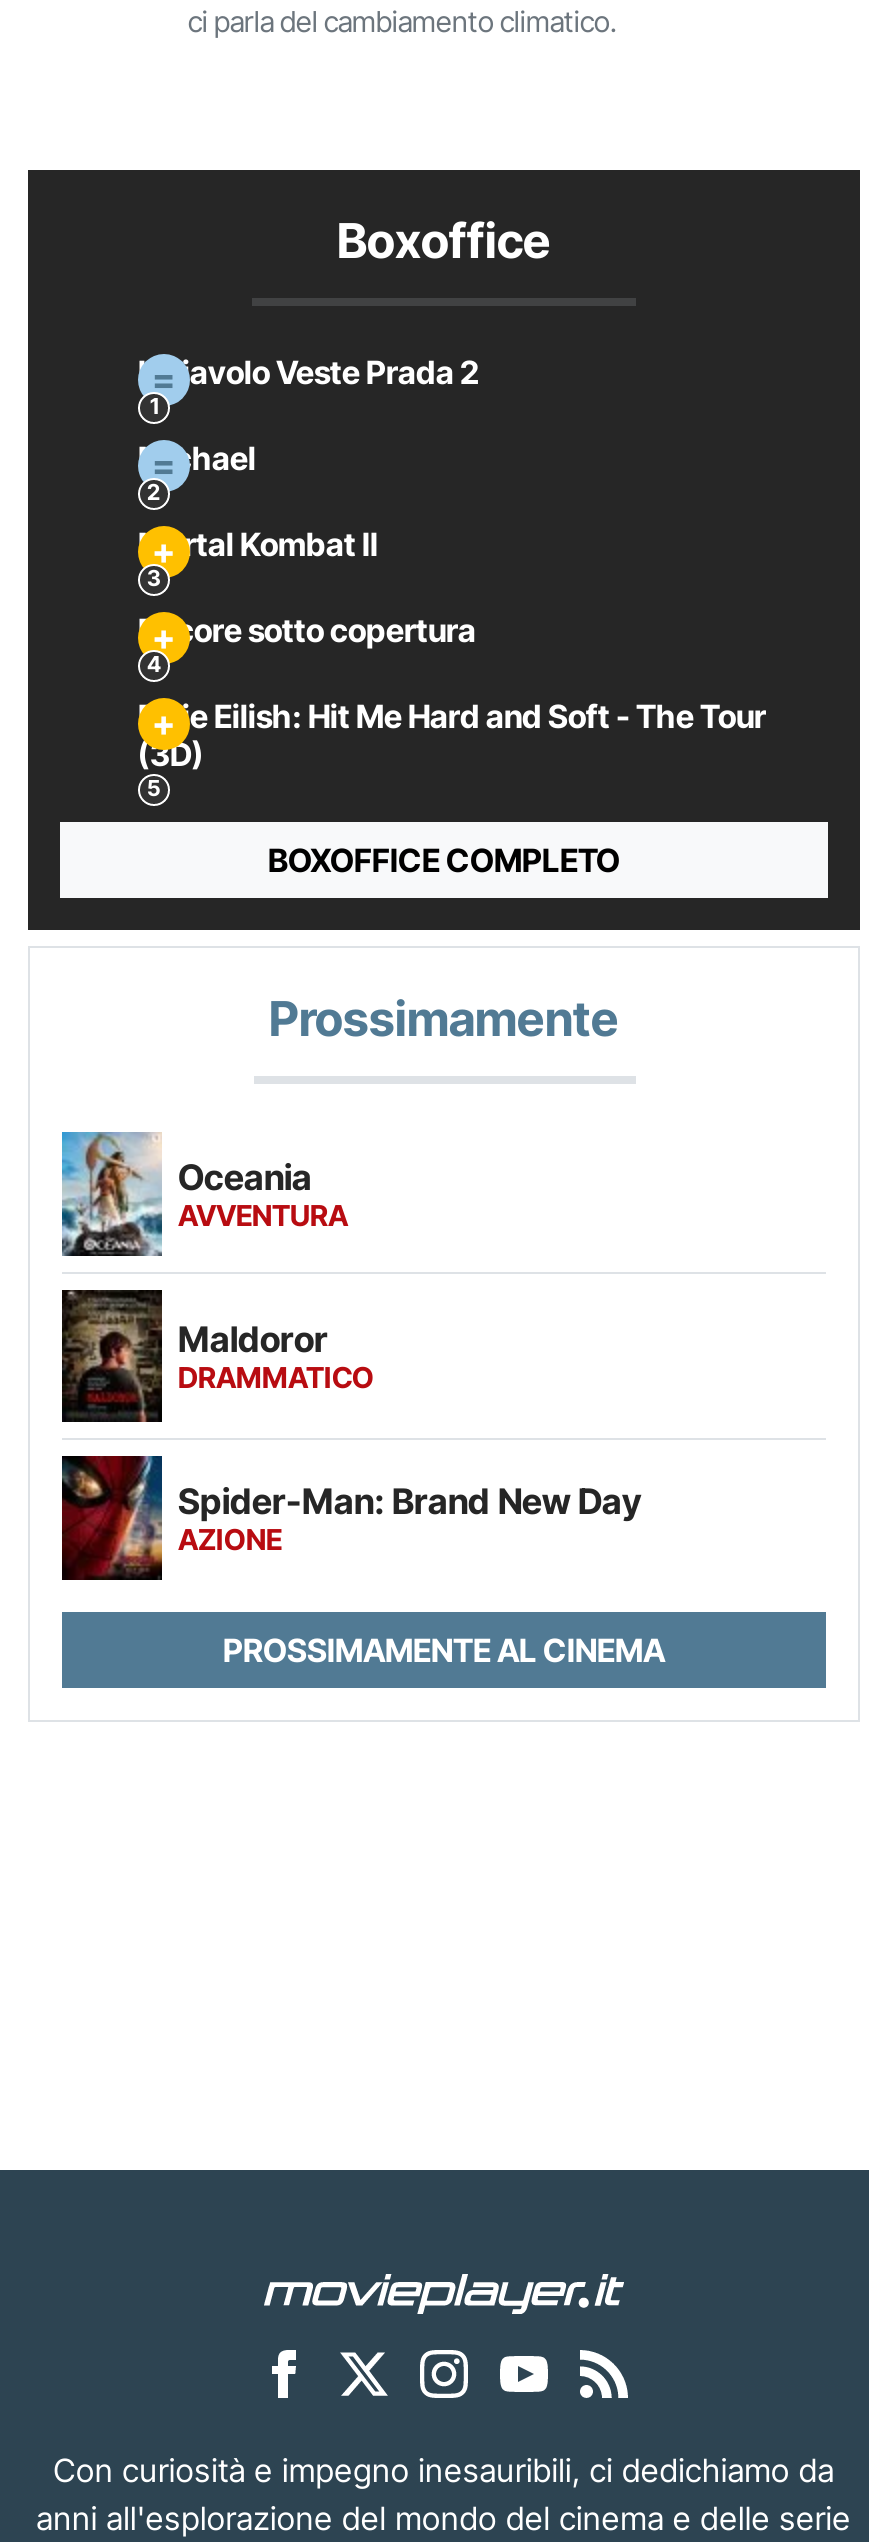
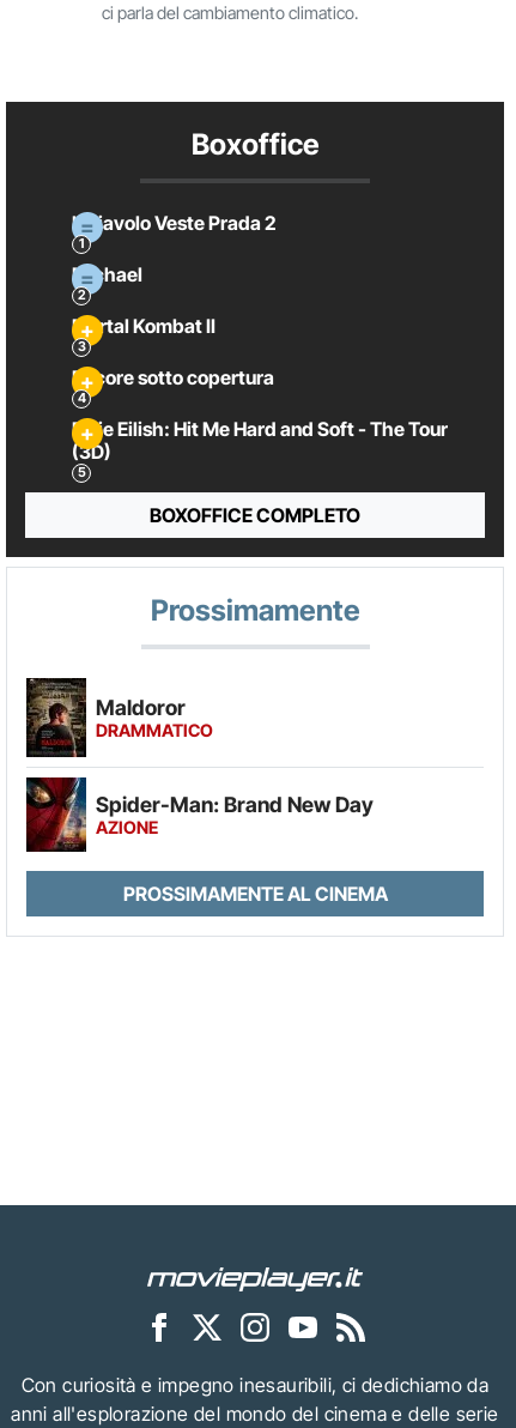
[60,1130,348,1258] [image] | Oceania | AVVENTURA -> none

